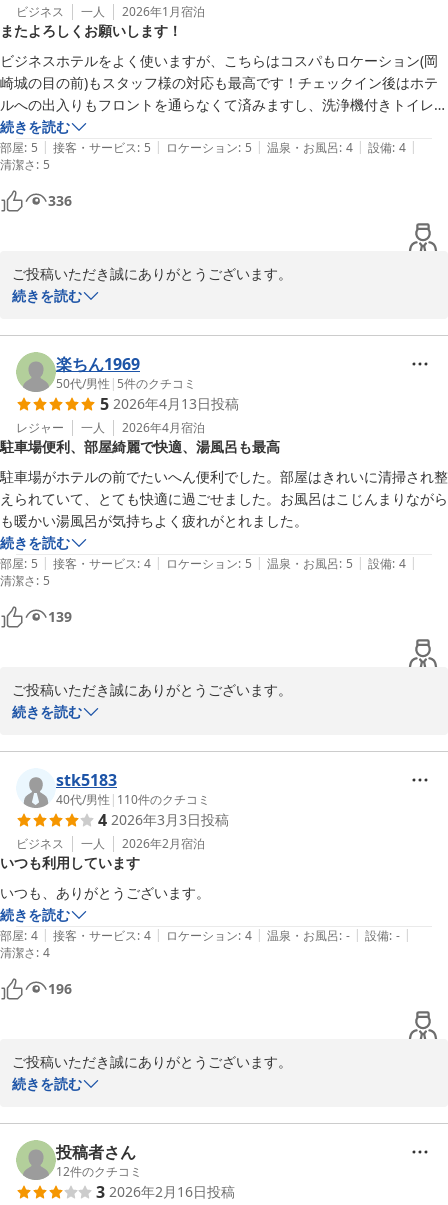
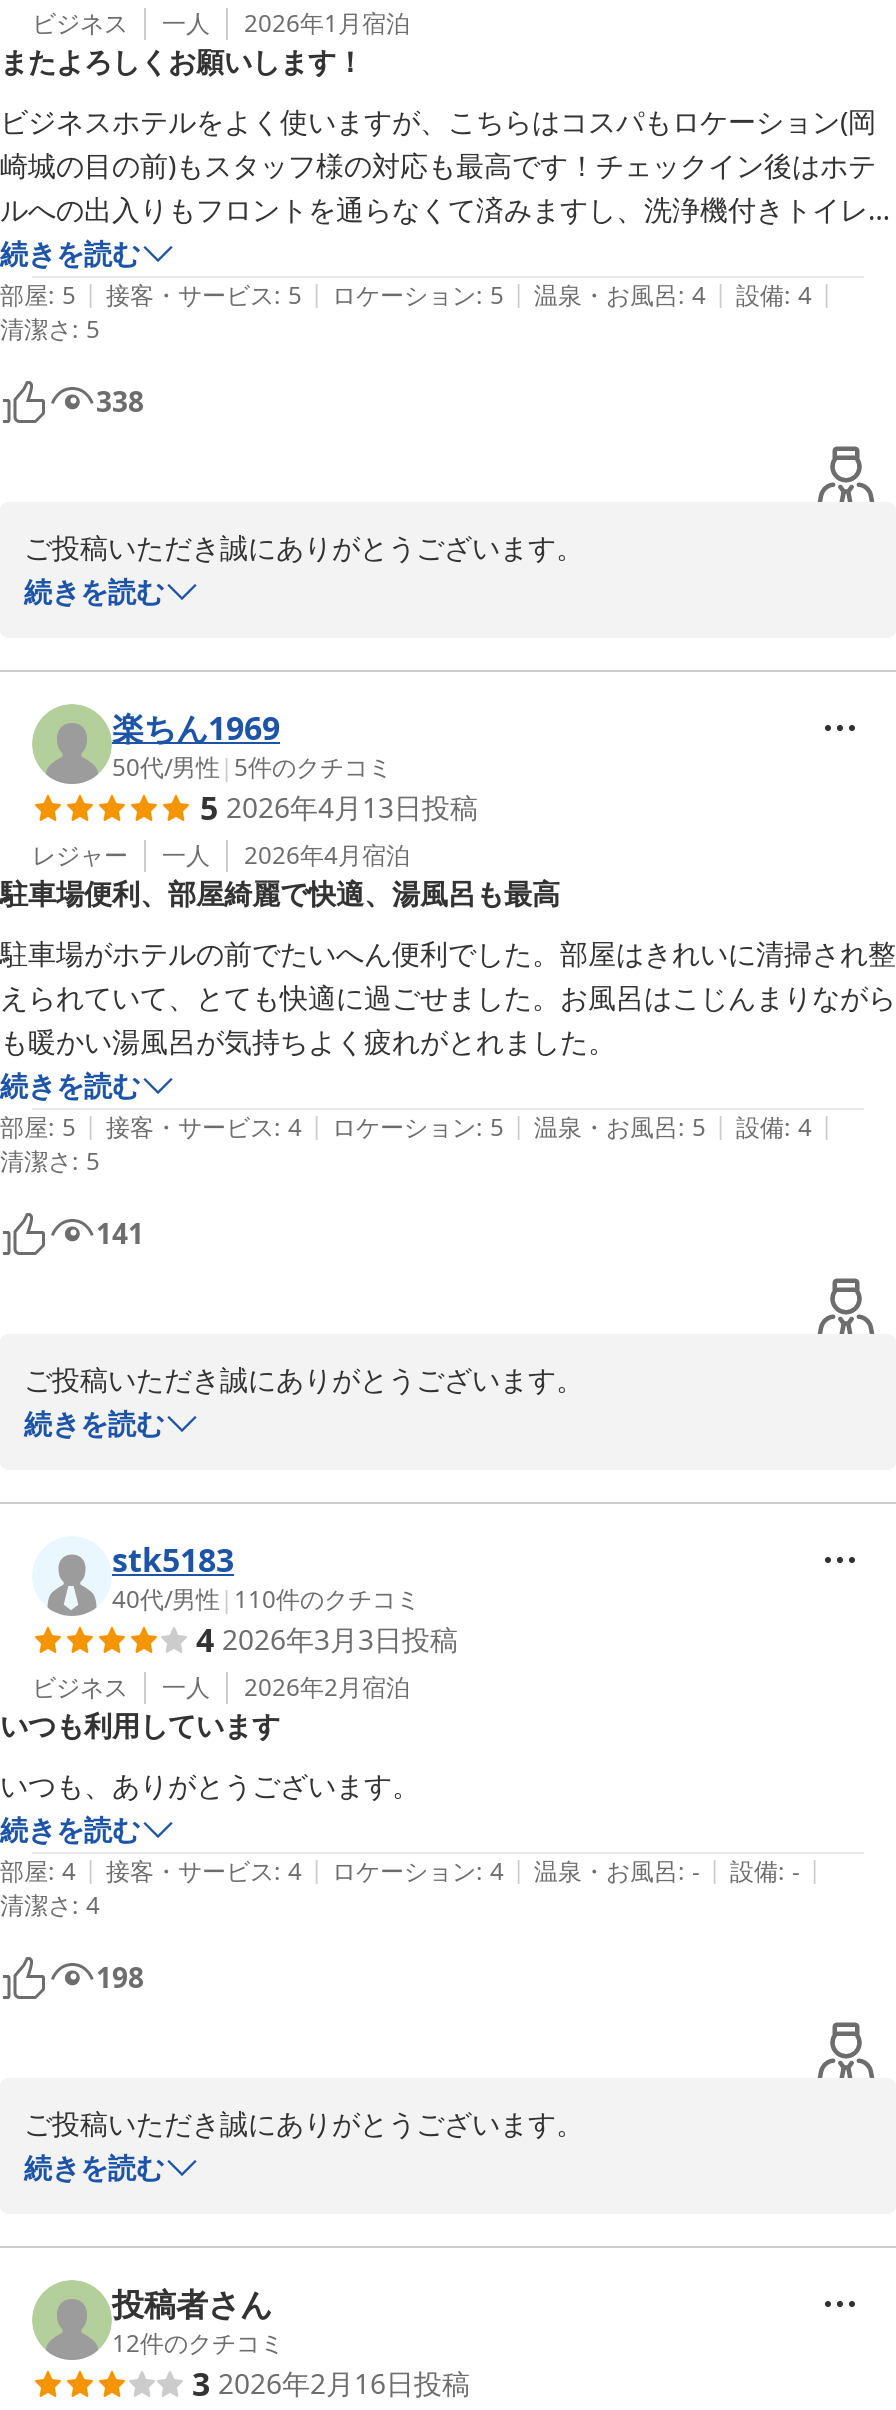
[48,191,72,210] 336 -> [96,382,144,420] 338
[48,607,72,626] 139 -> [96,1214,144,1252] 141
[48,979,72,998] 196 -> [96,1958,144,1996] 198

